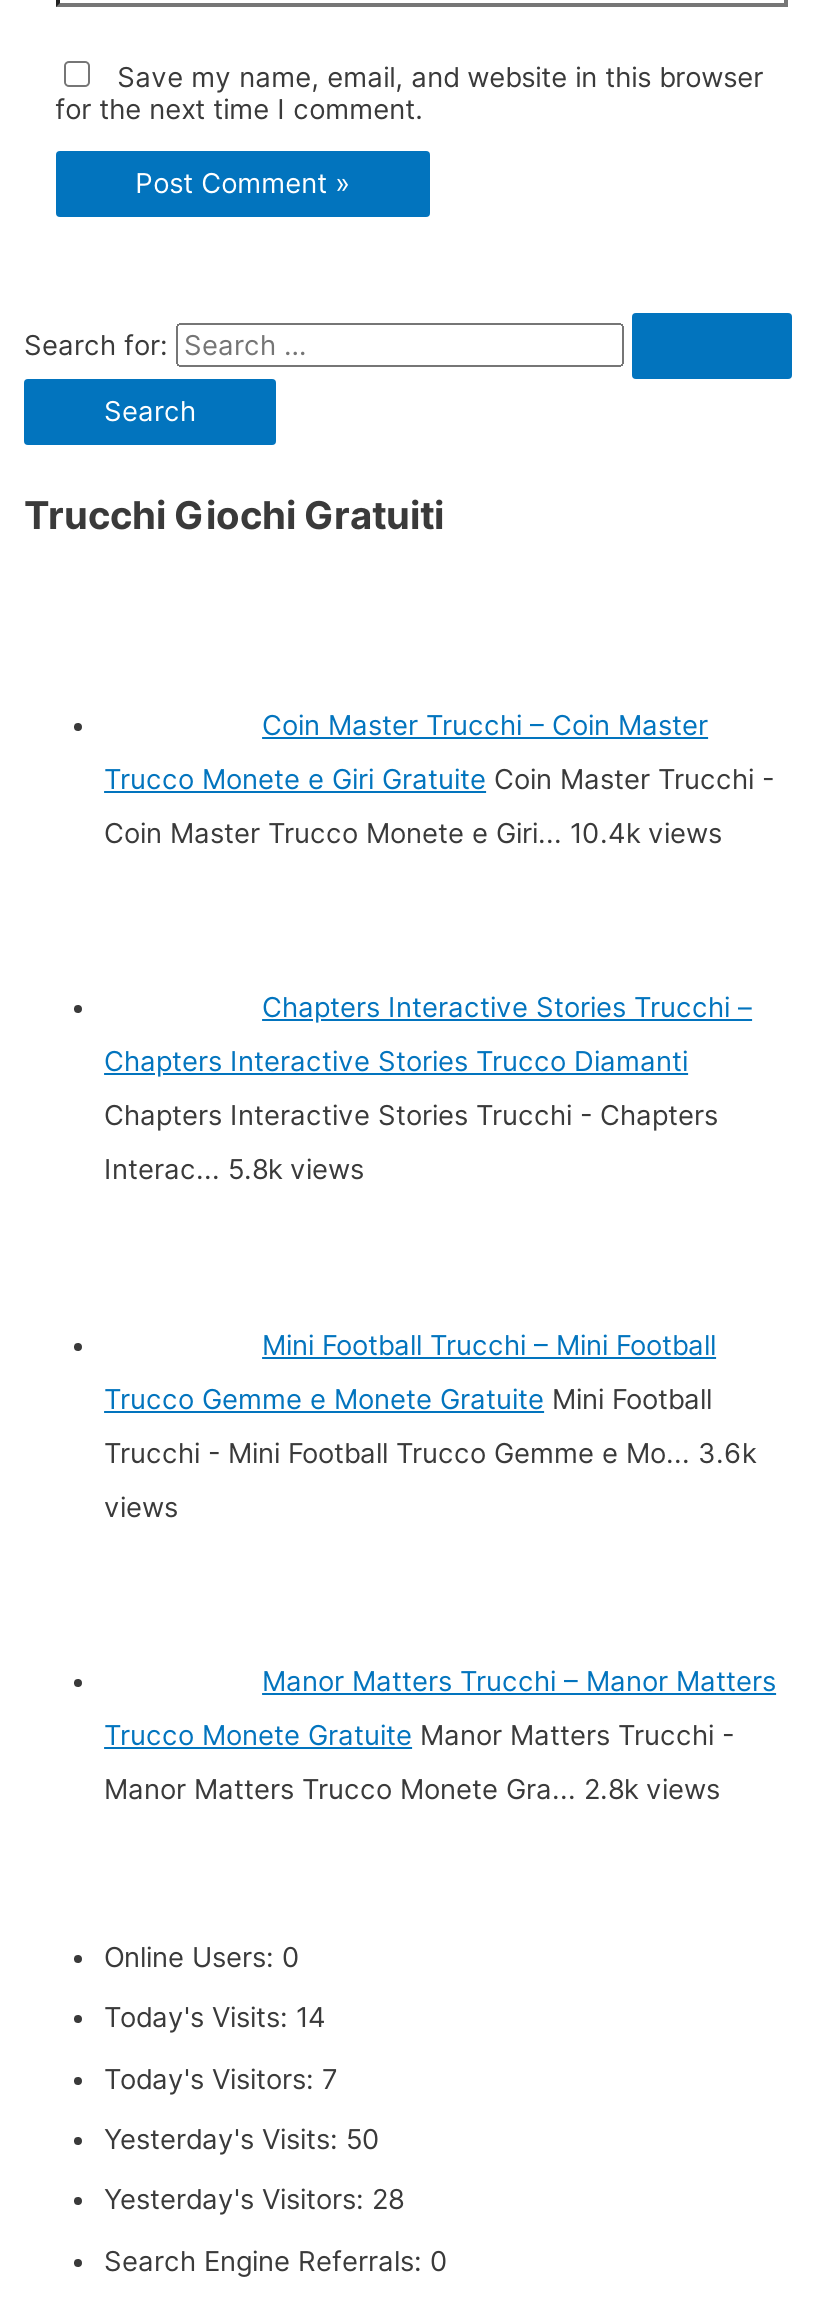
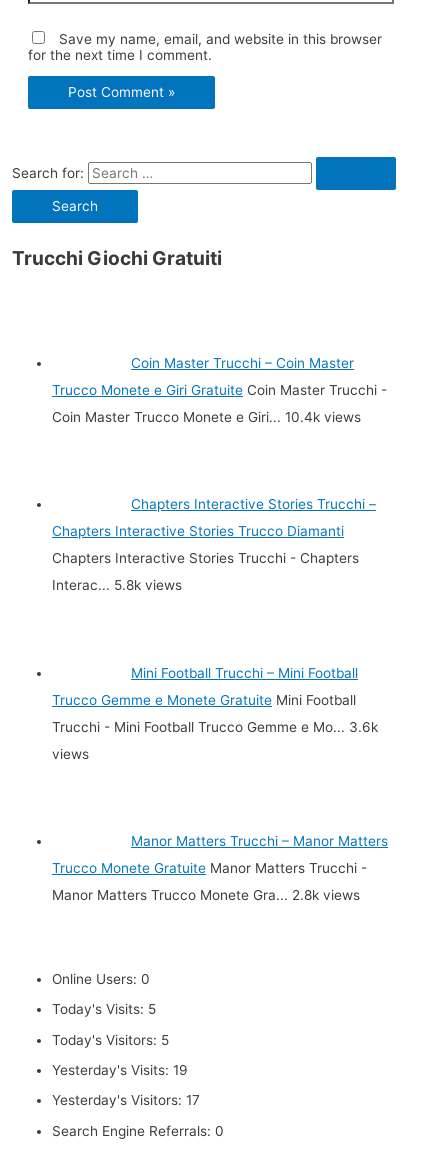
[104,2001,326,2033] Today's Visits: 14 -> [52,1001,156,1017] Today's Visits: 5
[104,2062,338,2094] Today's Visitors: 7 -> [52,1032,169,1048] Today's Visitors: 5
[104,2123,380,2155] Yesterday's Visits: 50 -> [52,1062,188,1078] Yesterday's Visits: 19
[104,2184,404,2216] Yesterday's Visitors: 28 -> [52,1092,200,1108] Yesterday's Visitors: 17

